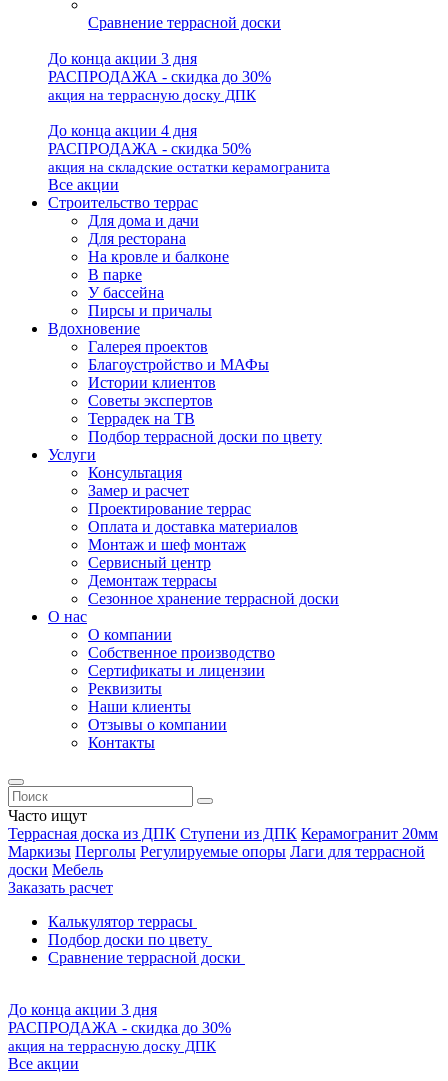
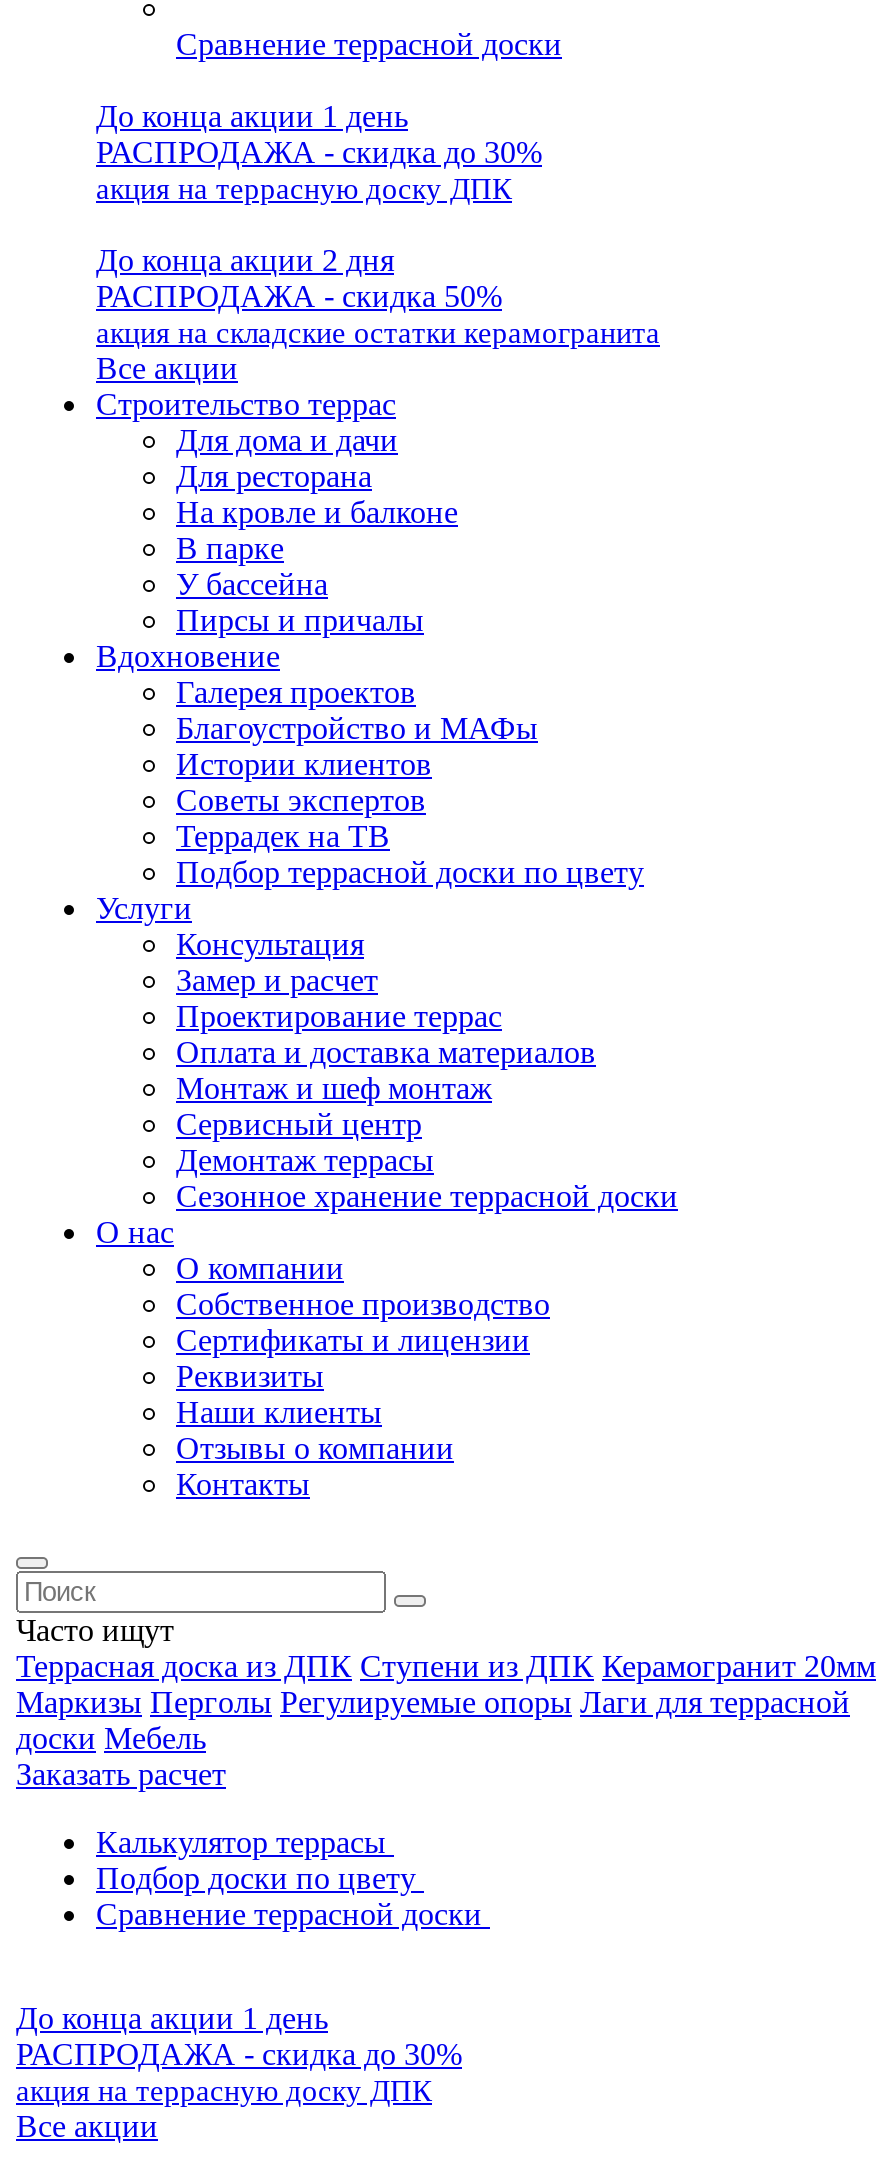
[48,50,197,67] До конца акции 3 дня -> [96,99,408,133] До конца акции 1 день
[48,122,197,139] До конца акции 4 дня -> [96,243,394,277] До конца акции 2 дня
[8,1001,157,1018] До конца акции 3 дня -> [16,2001,328,2035] До конца акции 1 день

